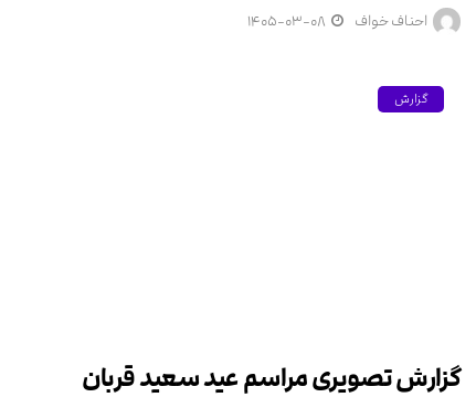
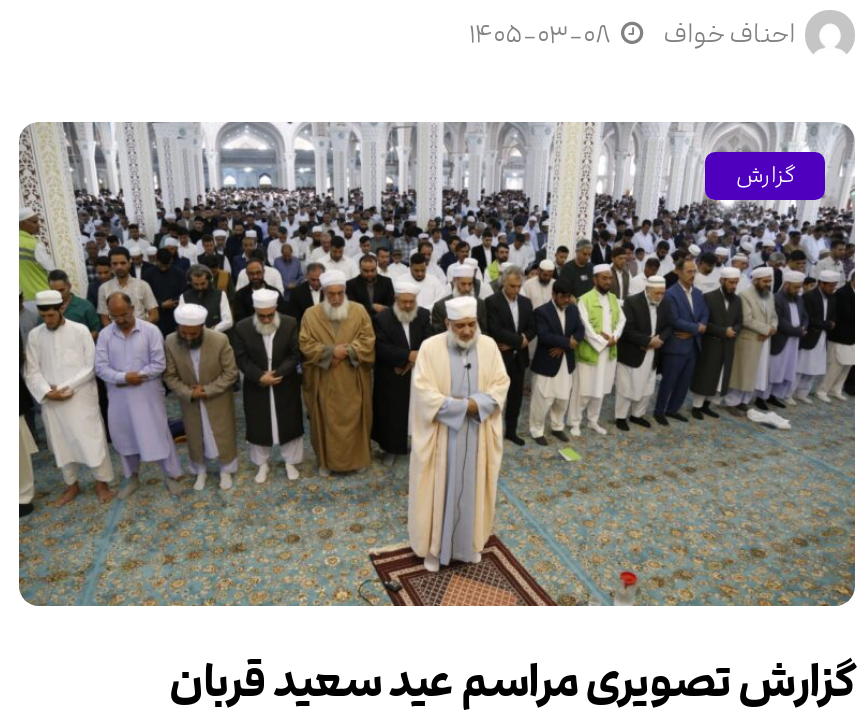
none -> [17,120,857,608] [image]

